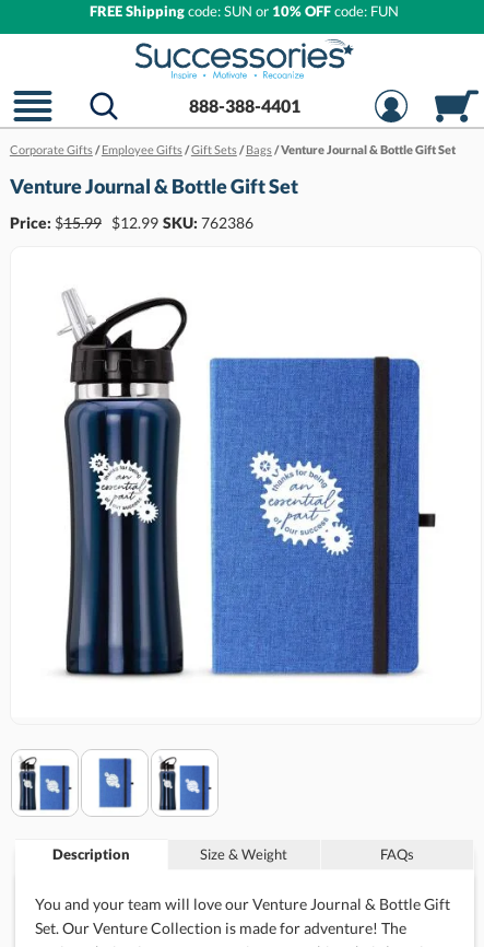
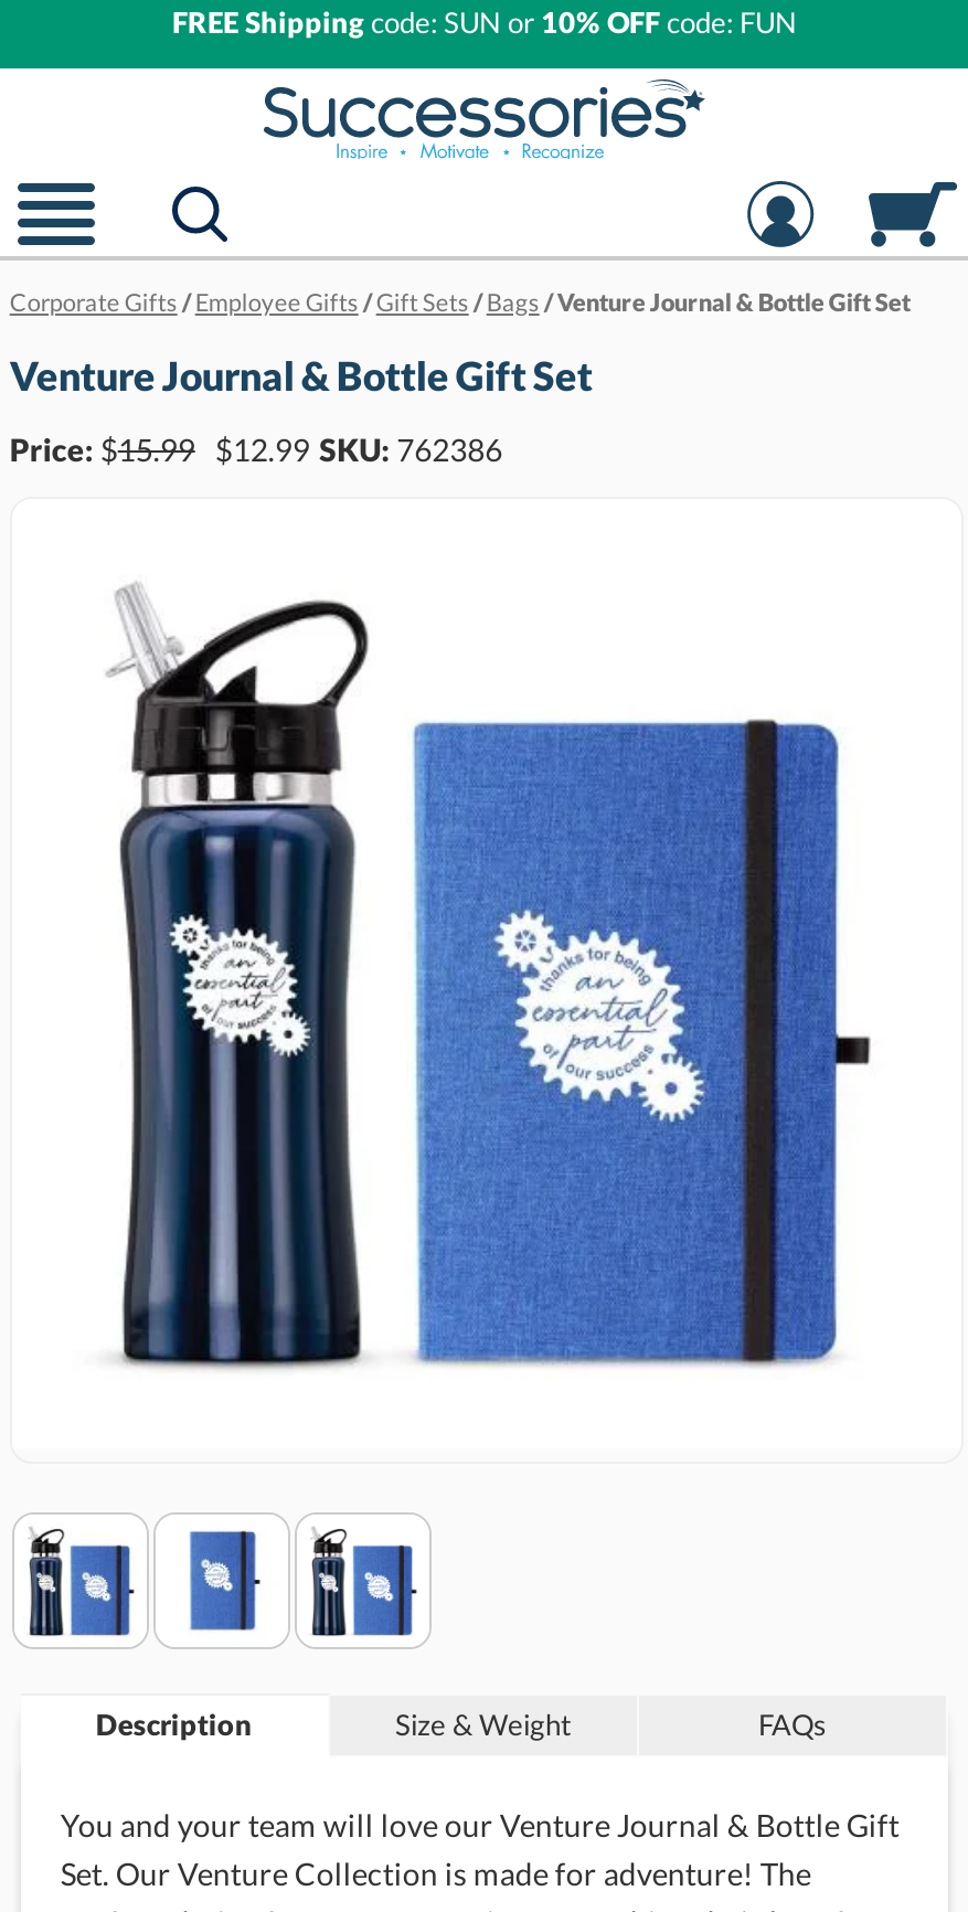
[189,95,300,116] 888-388-4401 -> none

